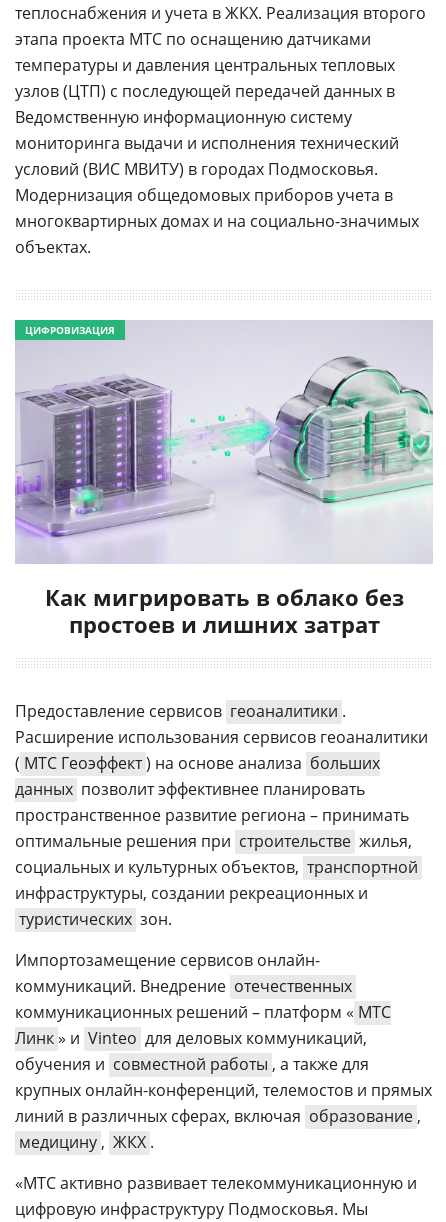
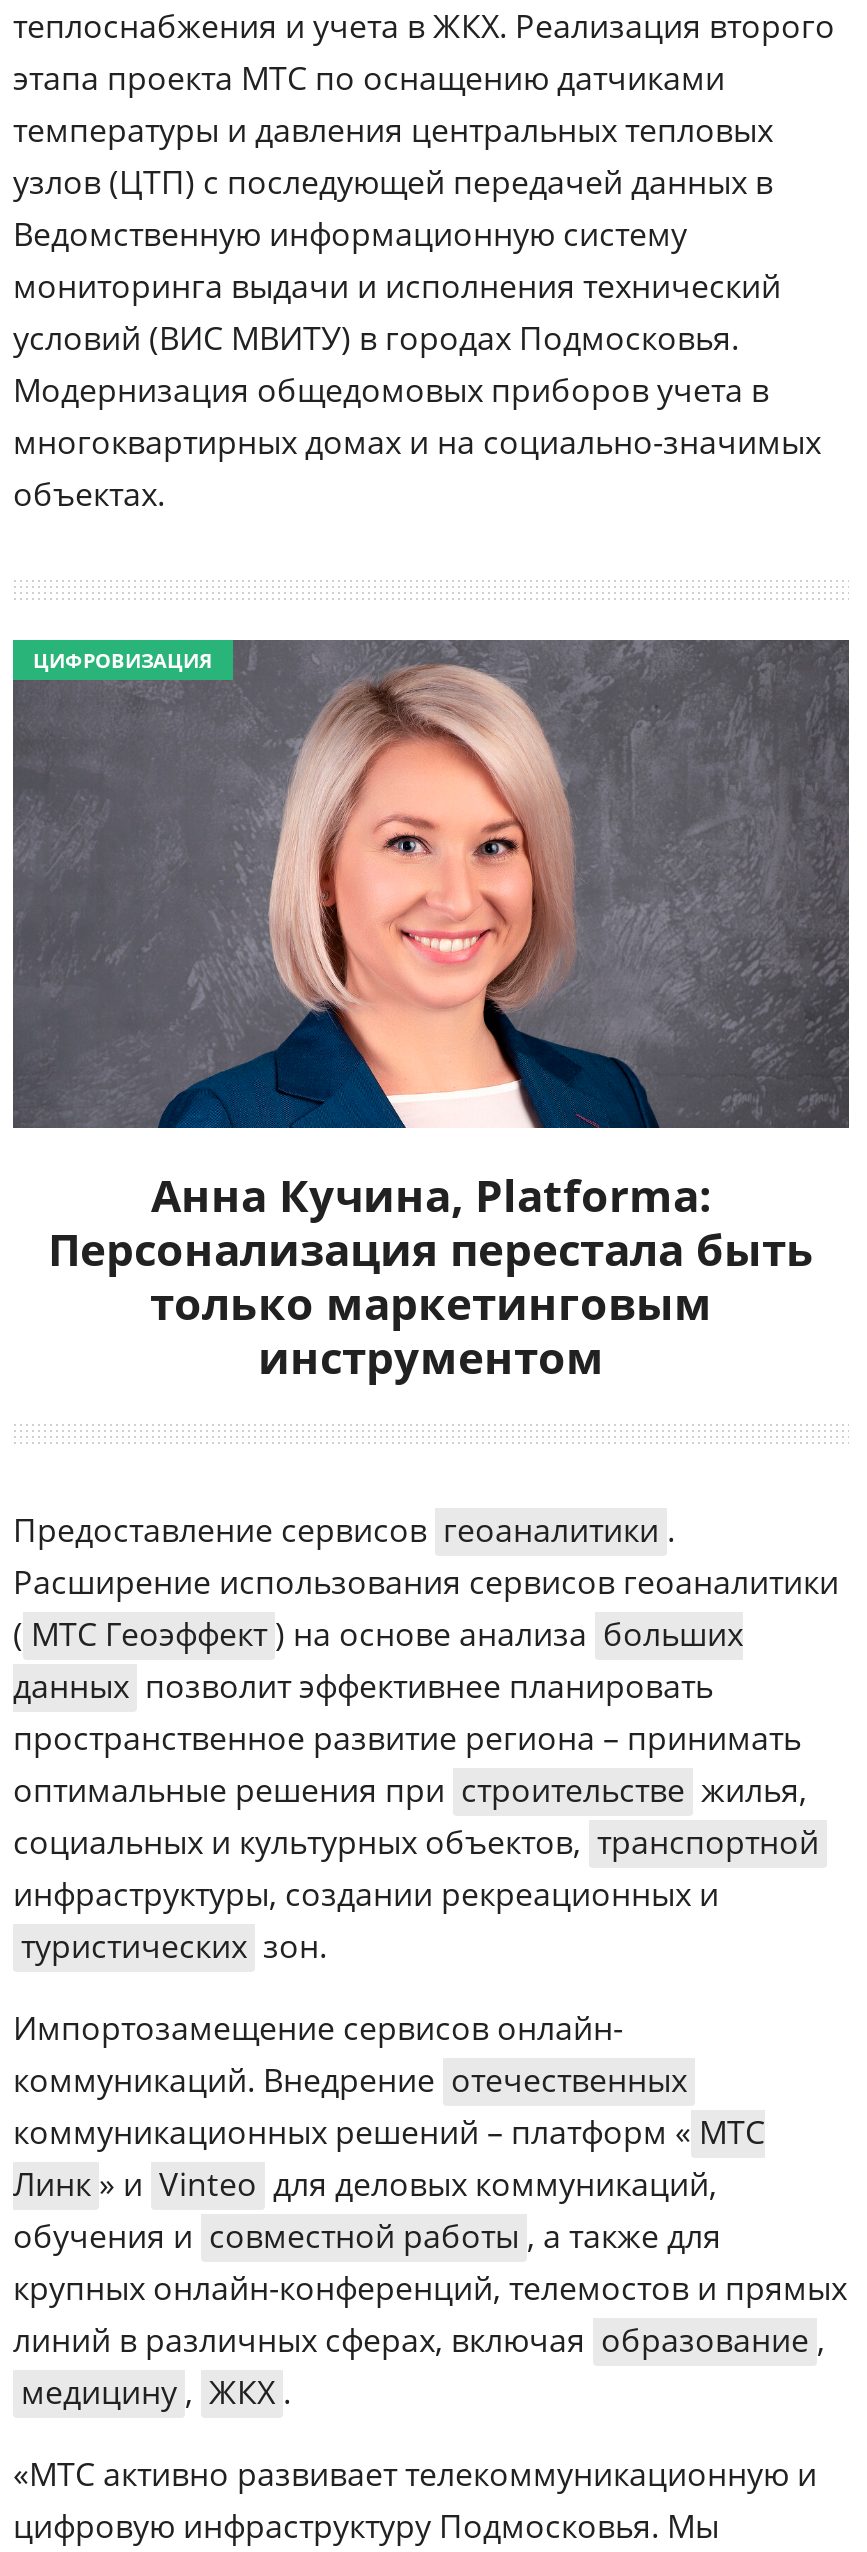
[14,320,434,639] [image] | Как мигрировать в облако без | простоев и лишних затрат -> [11,638,851,1386] [image] | Анна Кучина, Platforma: | Персонализация перестала быть | только маркетинговым | инструментом

